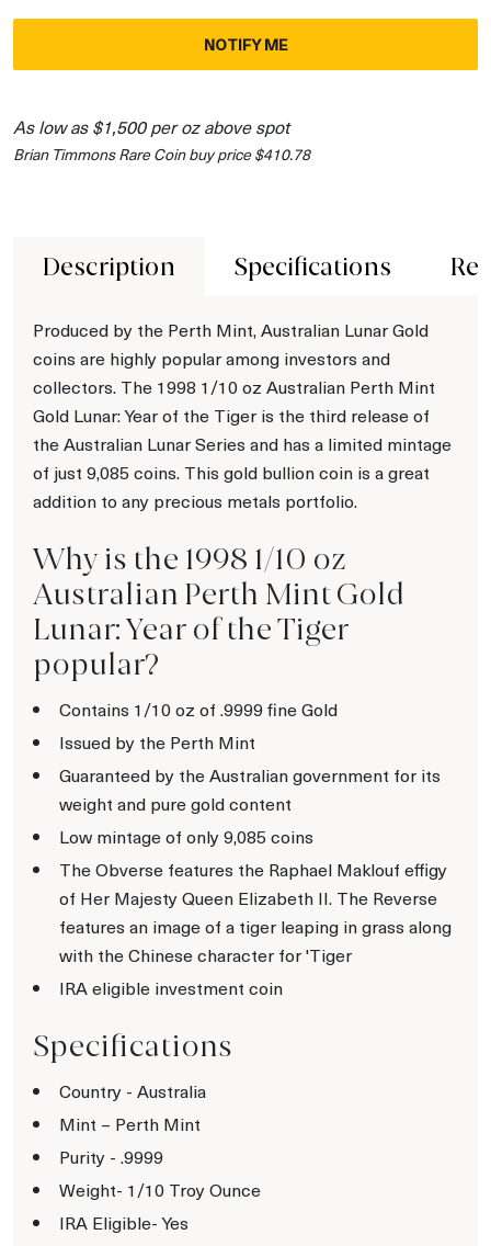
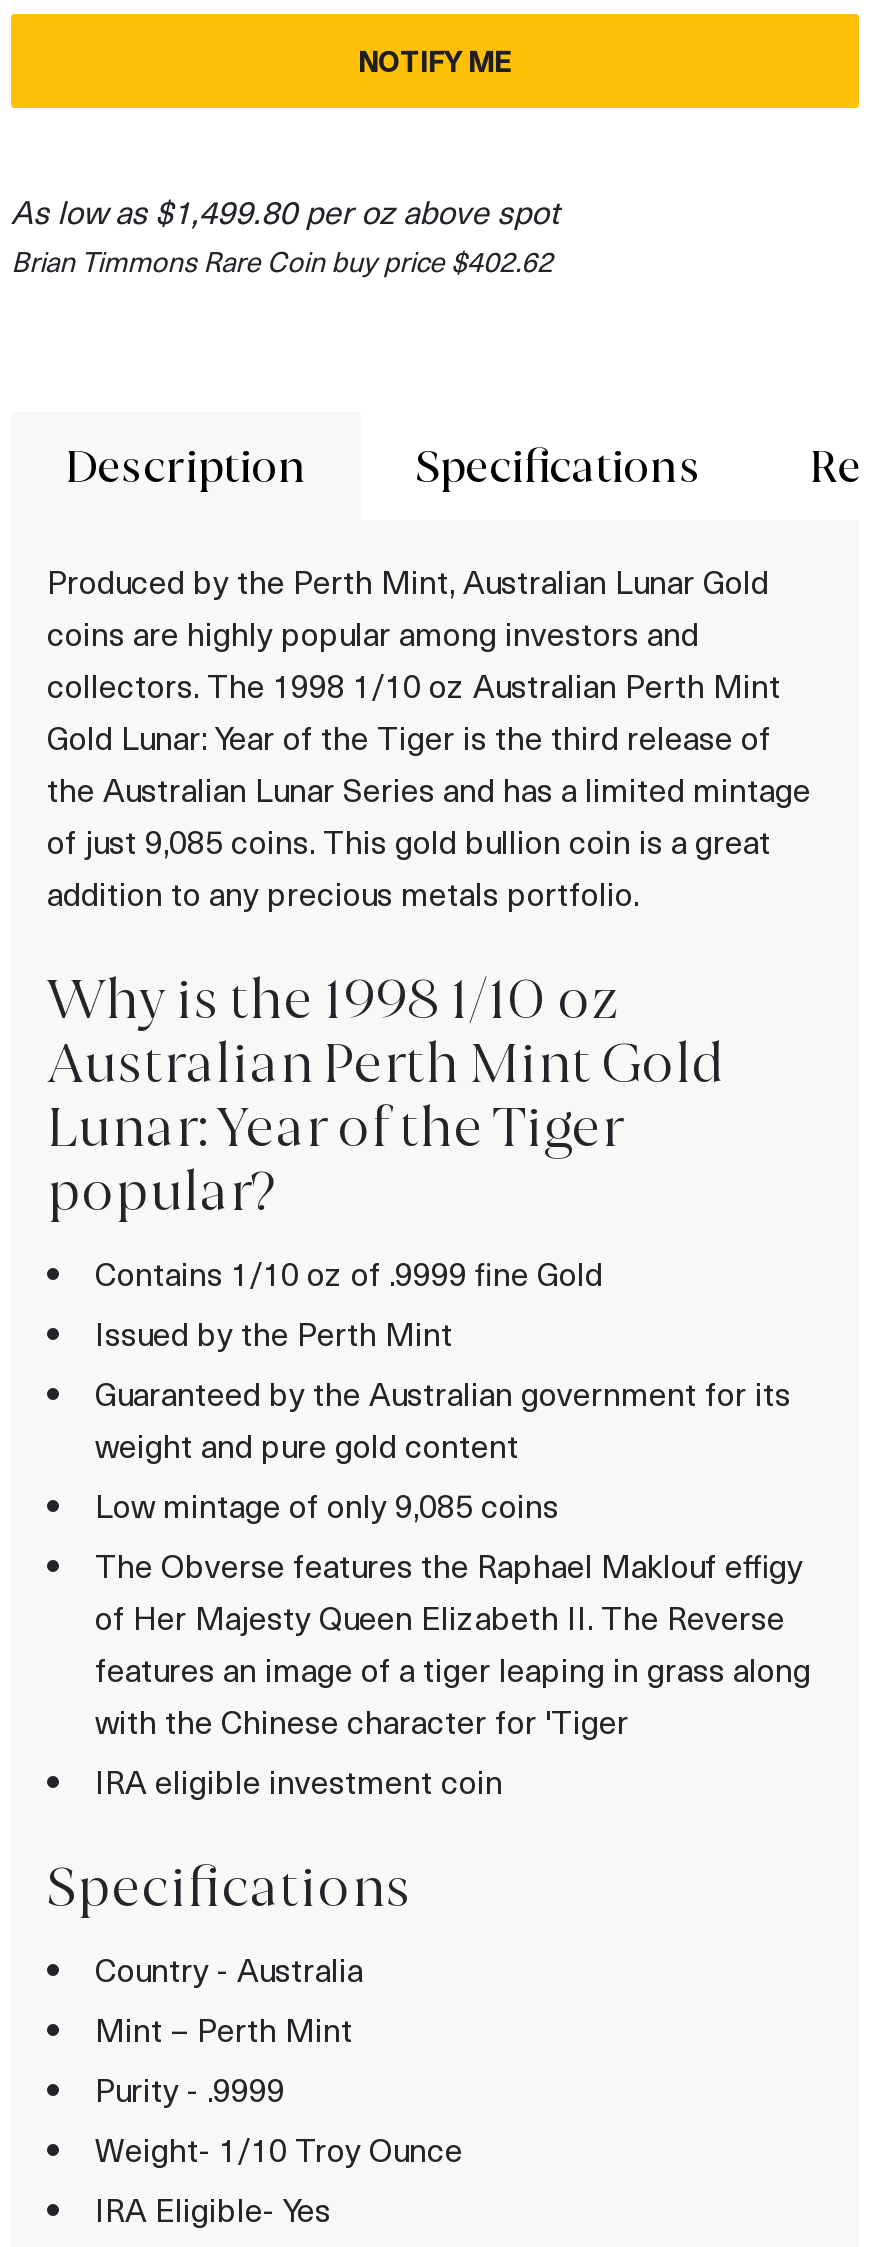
[13,116,289,139] As low as $1,500 per oz above spot -> [11,191,559,233] As low as $1,499.80 per oz above spot
[13,144,310,165] Brian Timmons Rare Coin buy price $410.78 -> [11,243,553,281] Brian Timmons Rare Coin buy price $402.62

